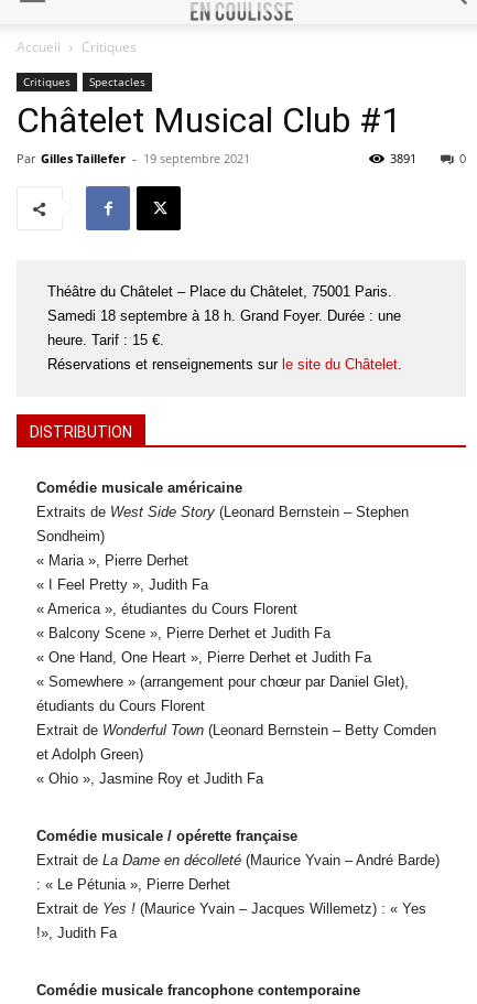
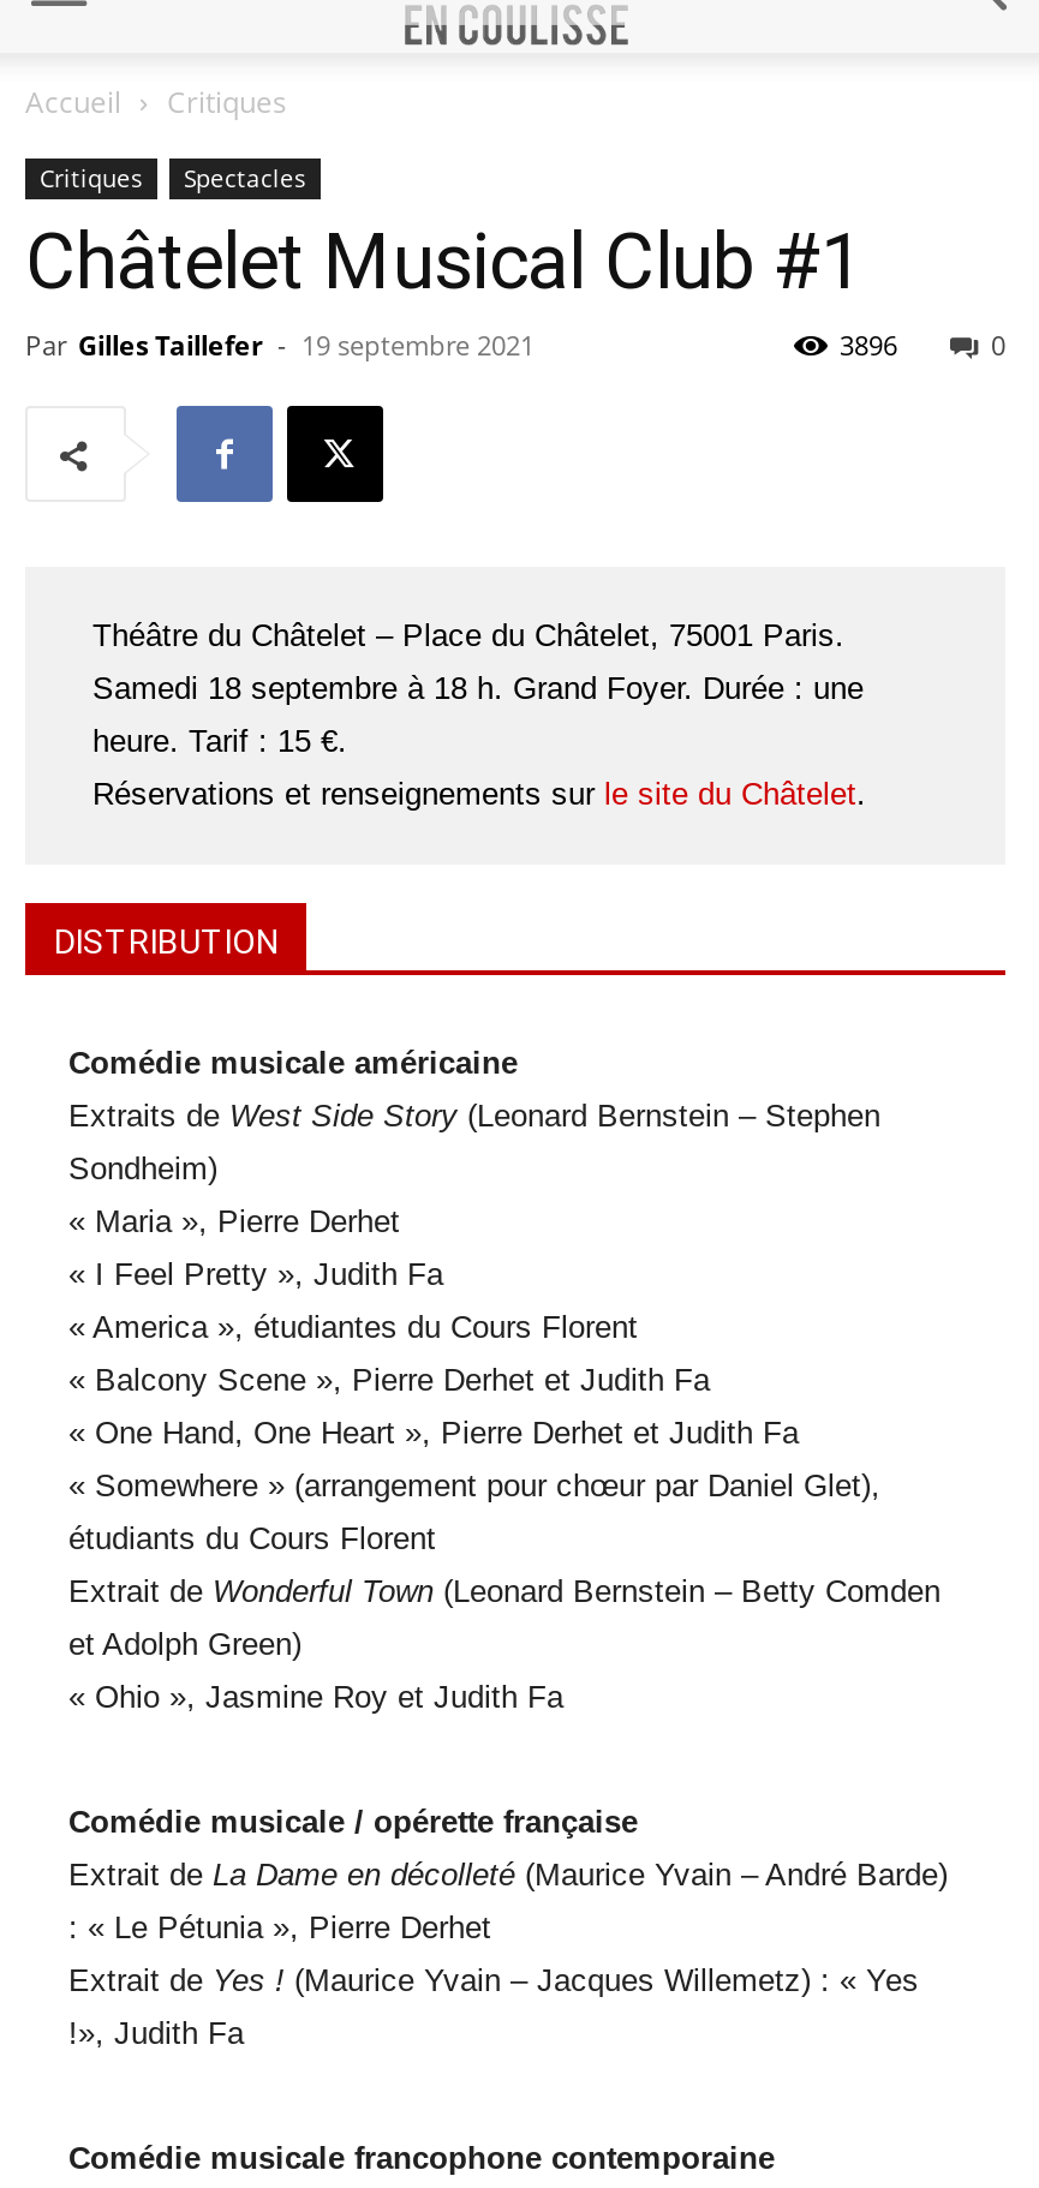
[390,150,416,166] 3891 -> [840,327,897,363] 3896

